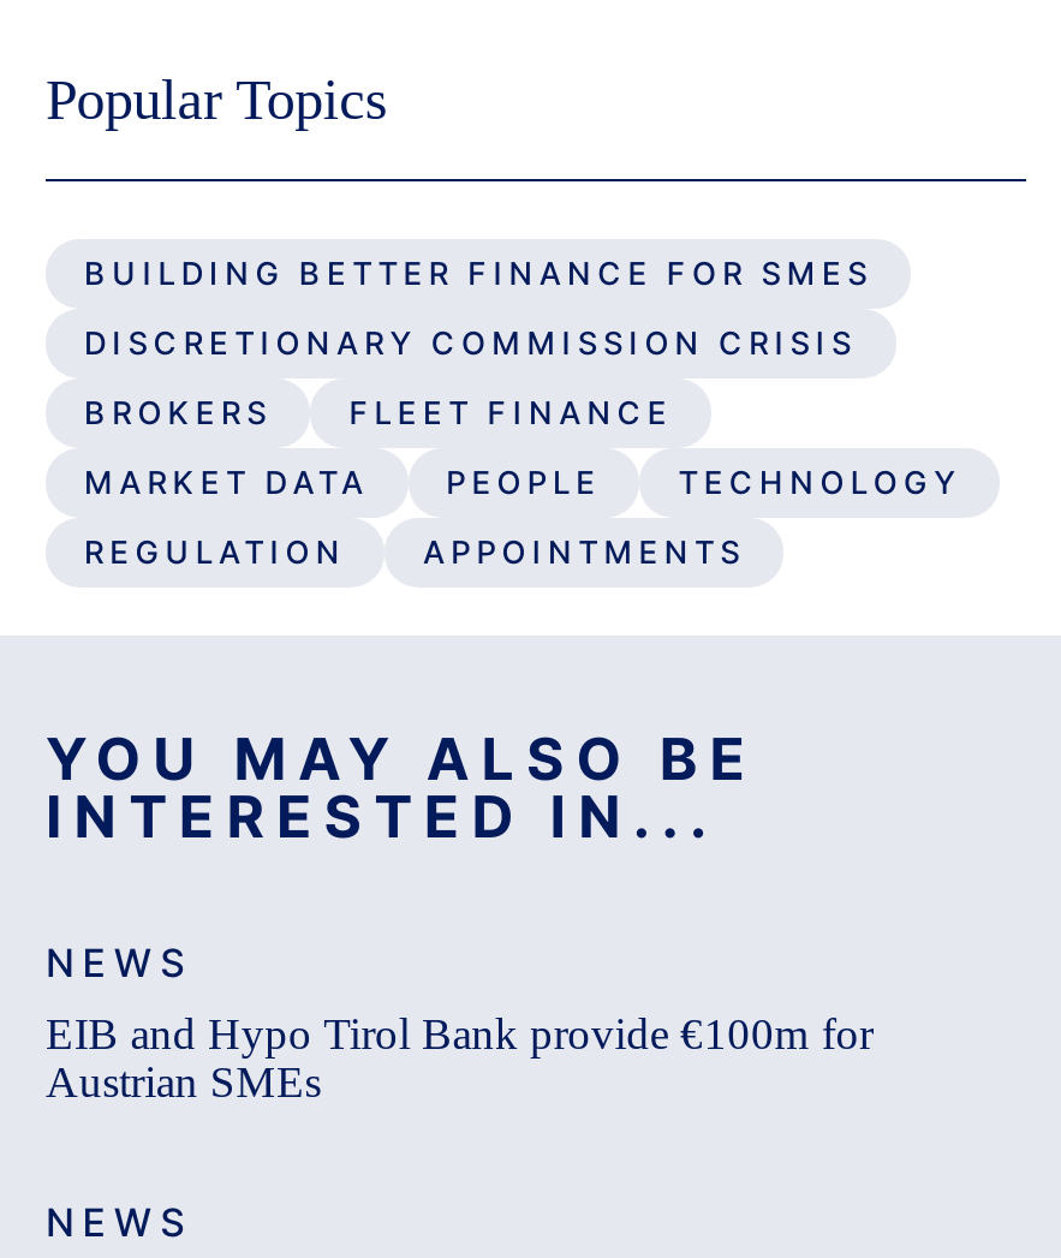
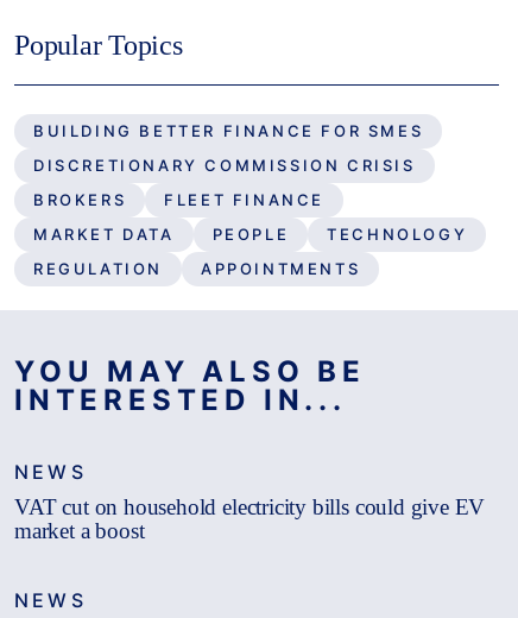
[46,1007,873,1105] EIB and Hypo Tirol Bank provide €100m for | Austrian SMEs -> [14,494,485,543] VAT cut on household electricity bills could give EV | market a boost

